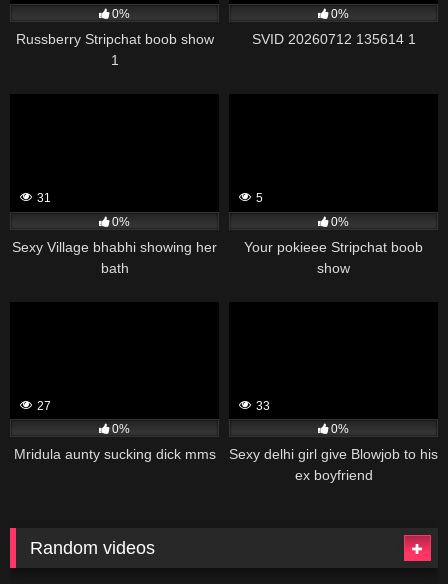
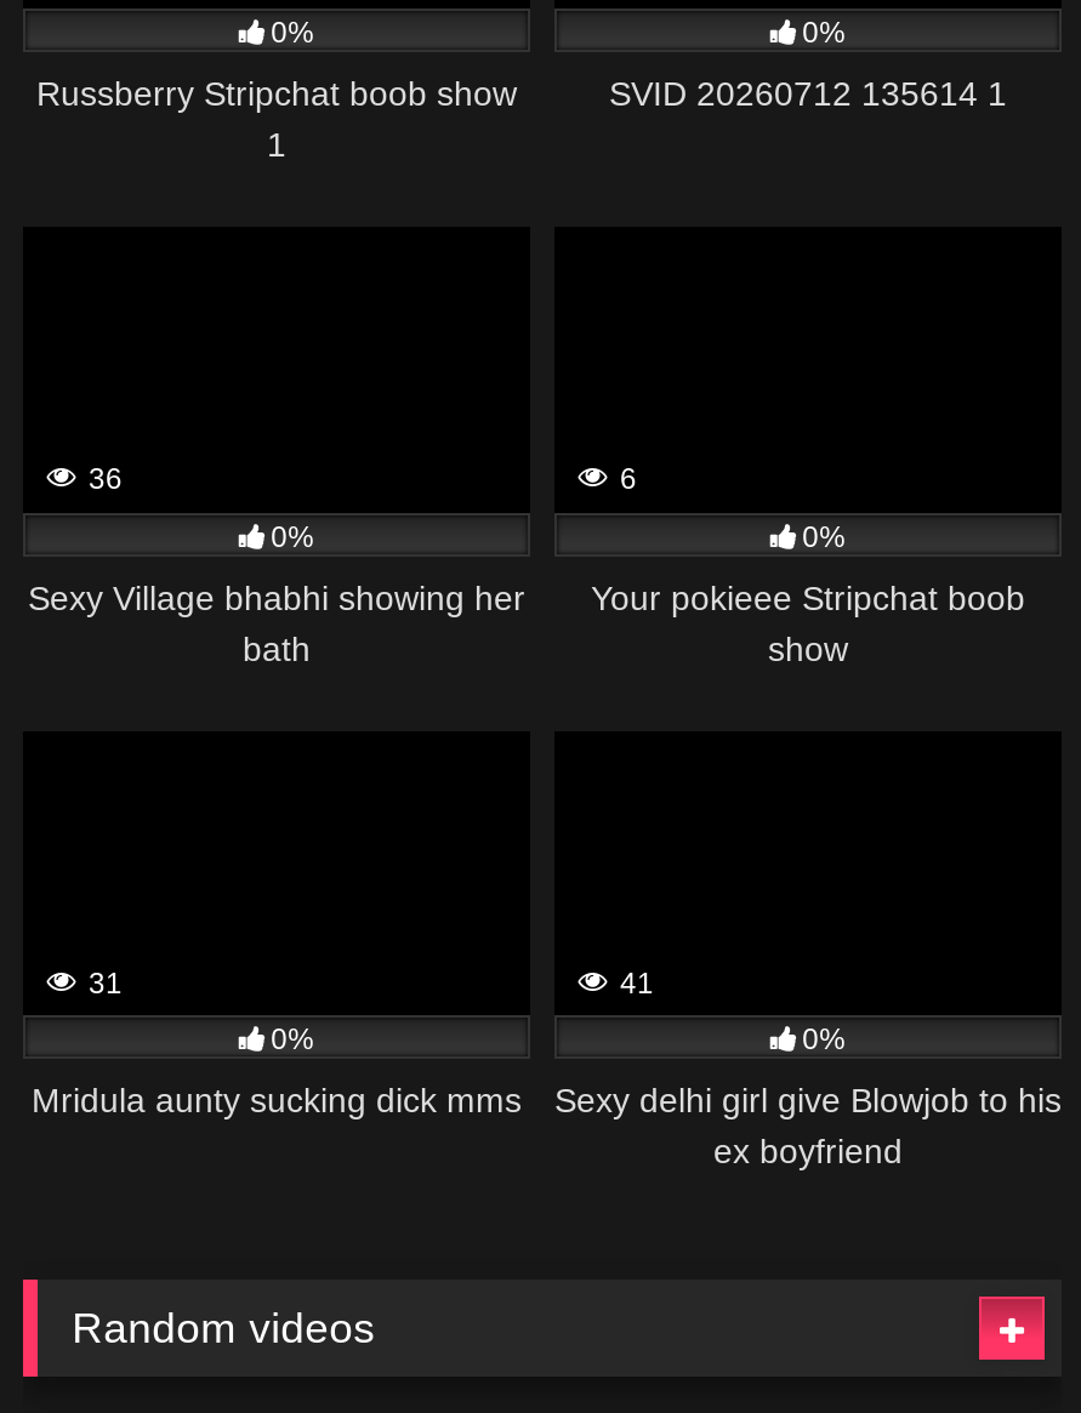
[34,191,51,205] 31 -> [81,462,123,496] 36
[253,191,263,205] 5 -> [613,462,637,496] 6
[34,399,51,413] 27 -> [81,966,123,1000] 31
[253,399,270,413] 33 -> [613,966,654,1000] 41

